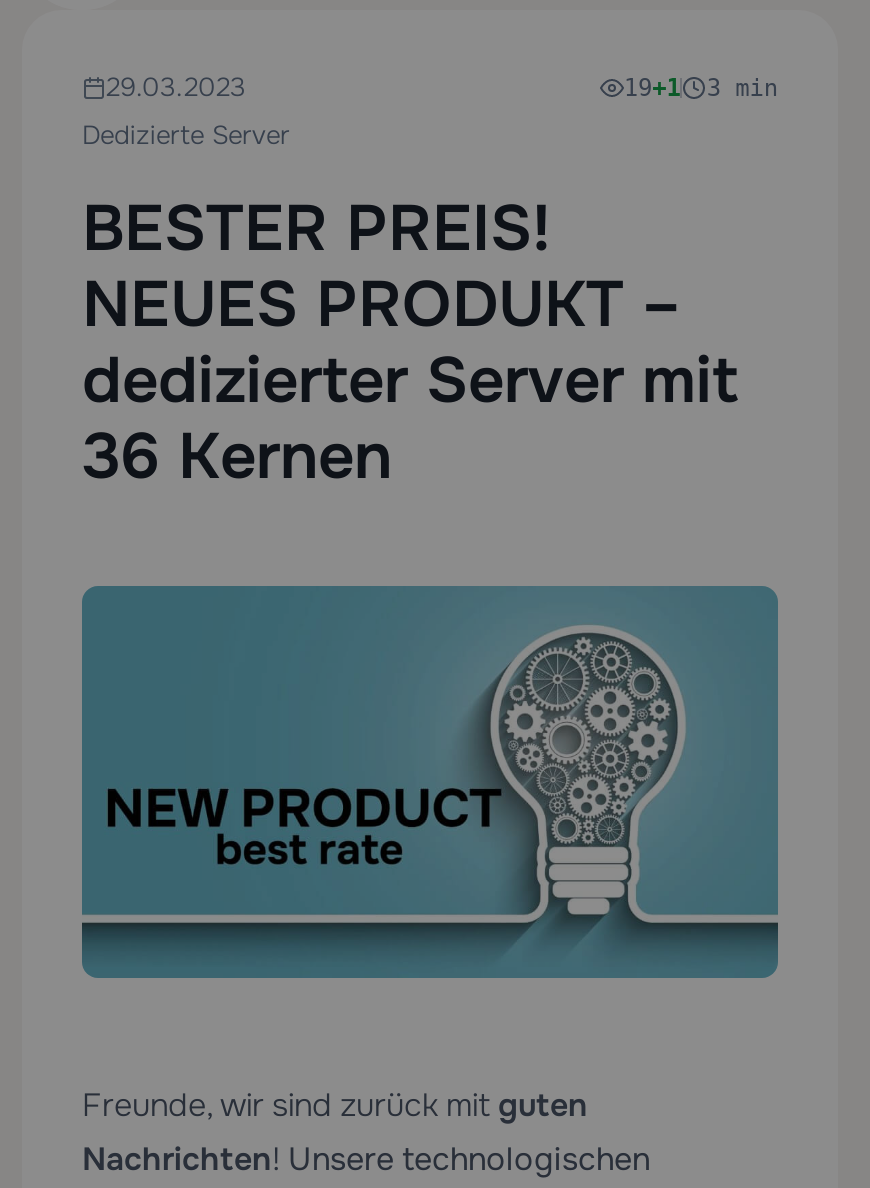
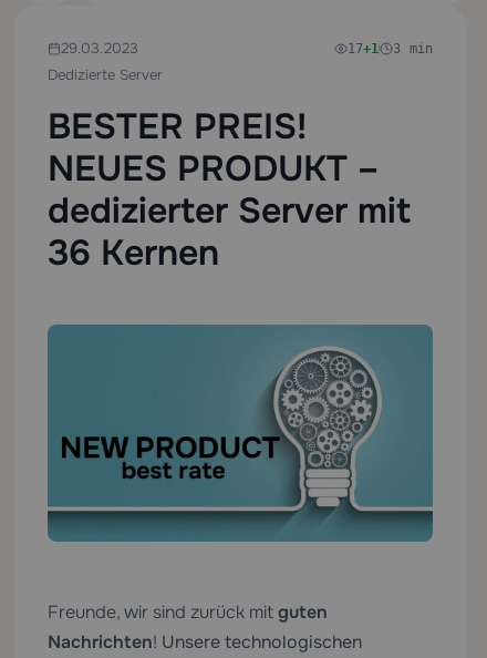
[624,73,778,101] 19+1 3 min -> [347,40,433,56] 17+1 3 min

